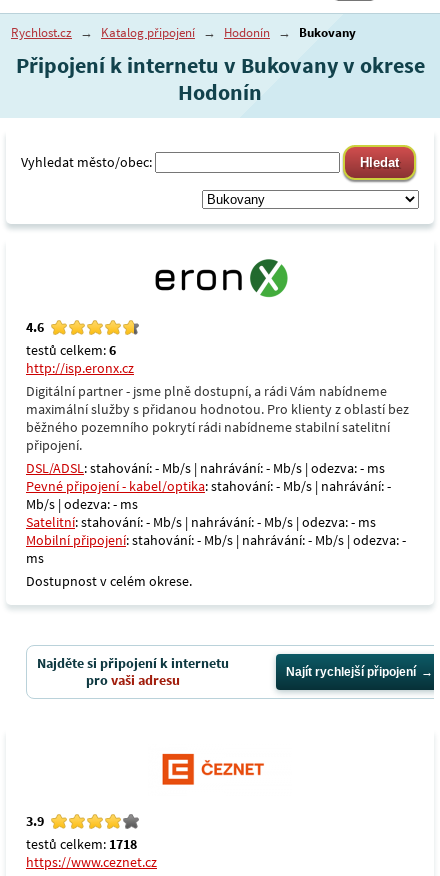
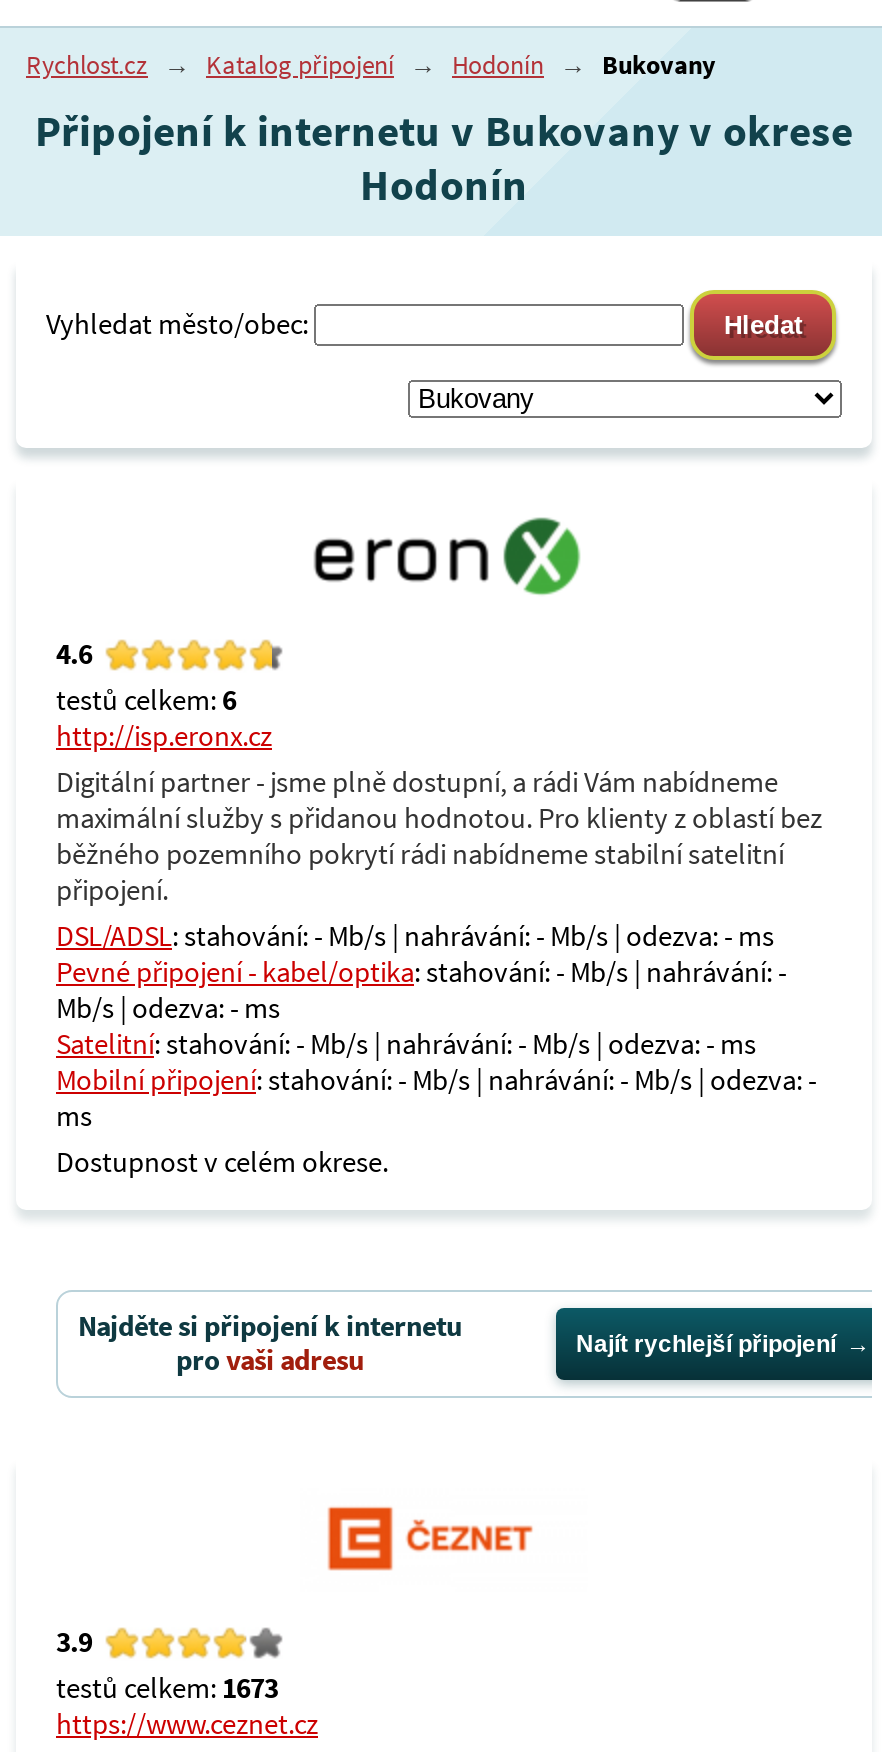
[26,835,137,853] testů celkem: 1718 -> [56,1670,278,1706] testů celkem: 1673

